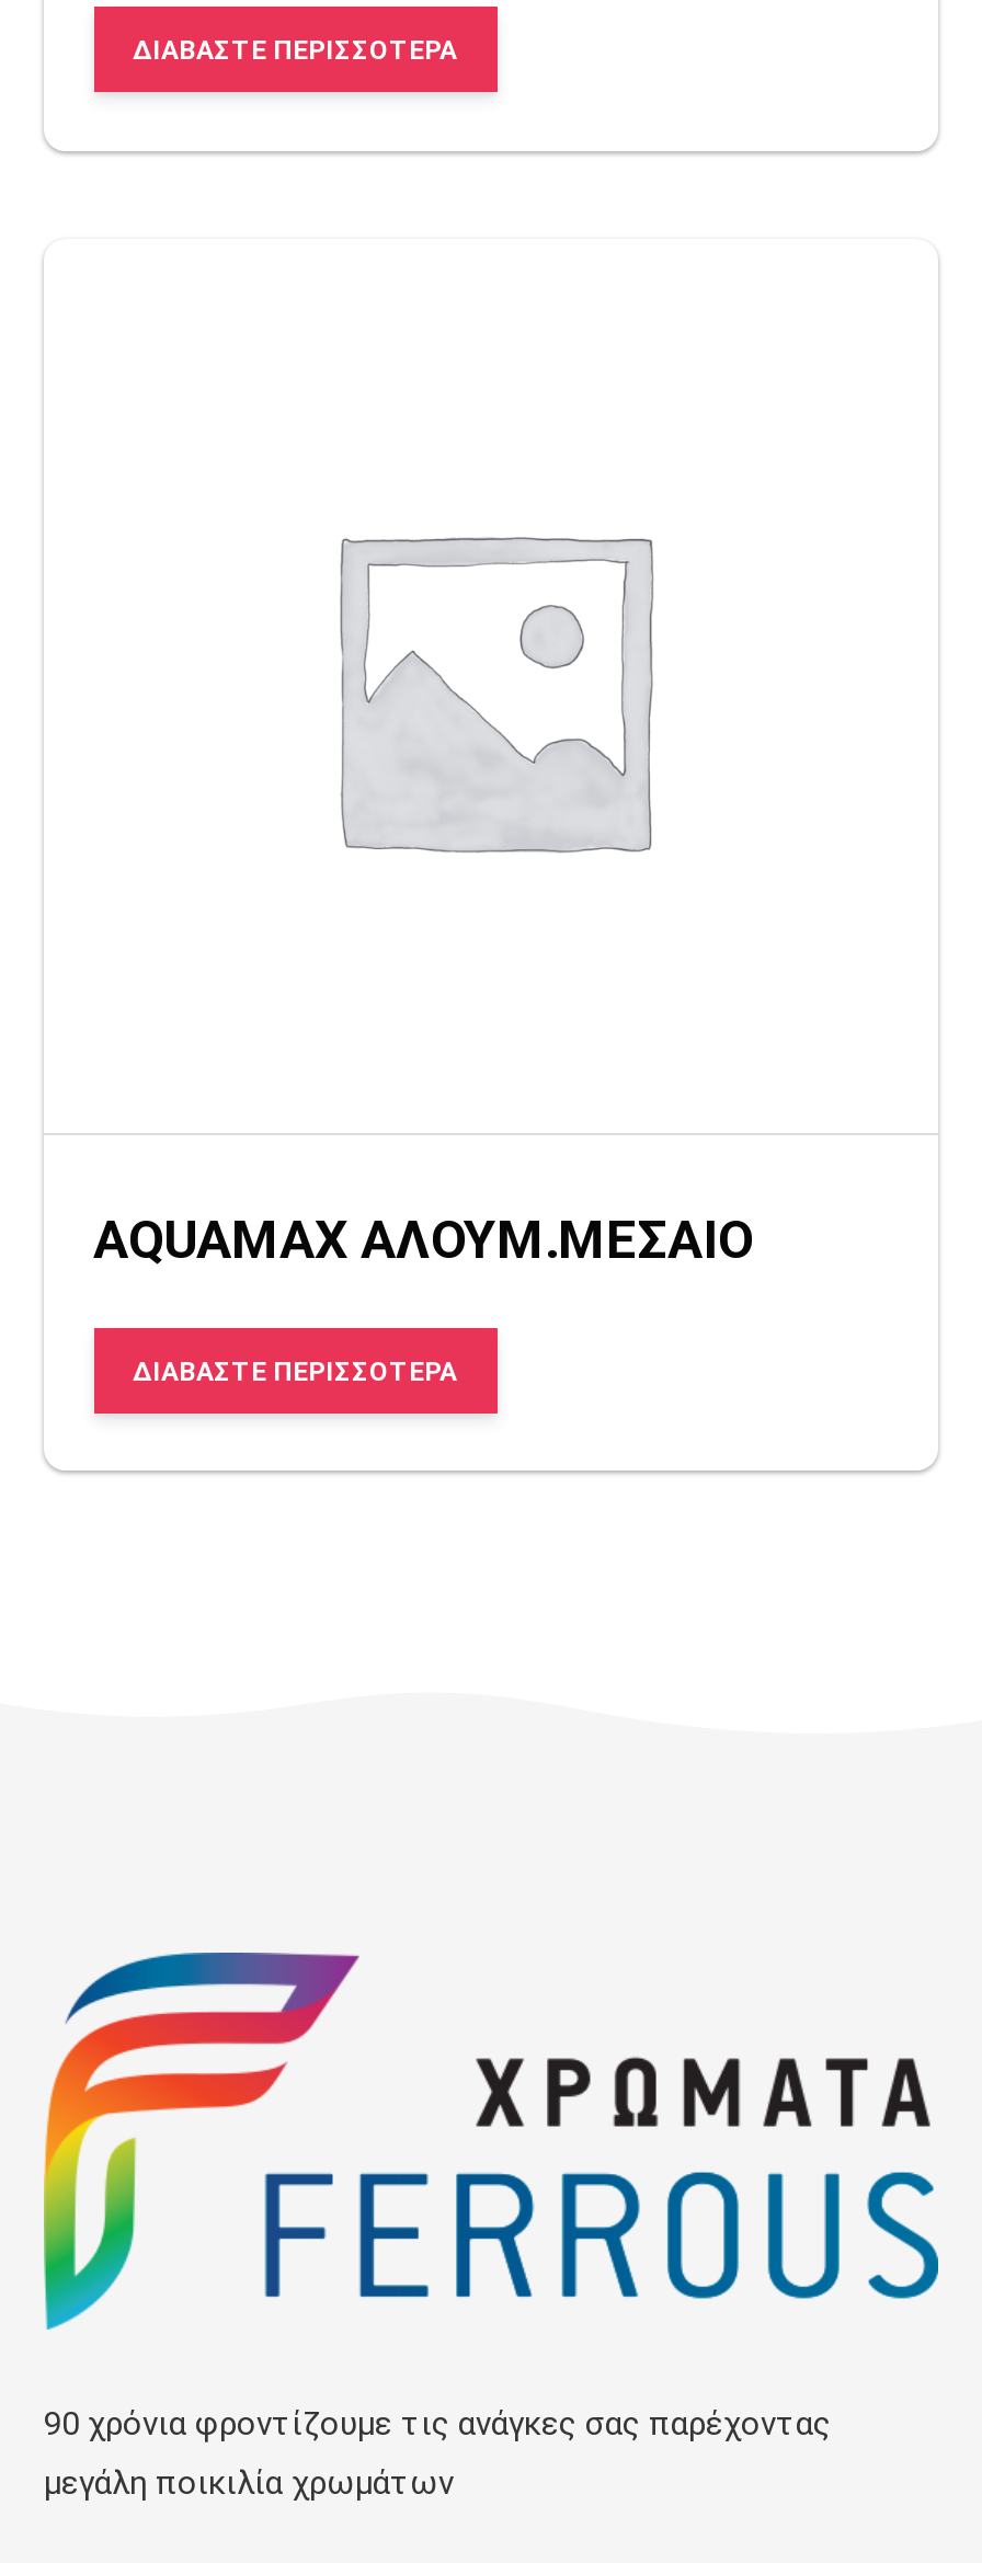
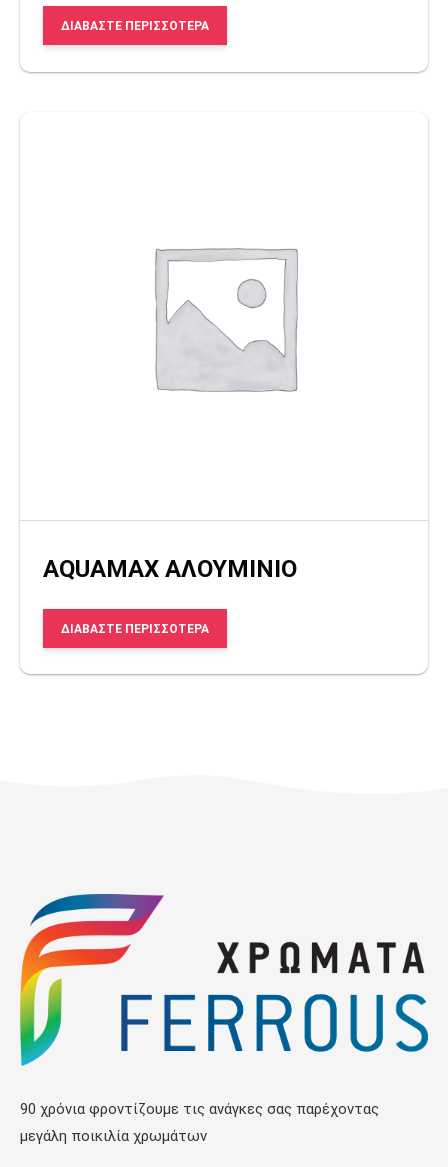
[93,1209,753,1270] AQUAMAX ΑΛΟΥΜ.ΜΕΣΑΙΟ -> [42,554,296,582] AQUAMAX ΑΛΟΥΜΙΝΙΟ

